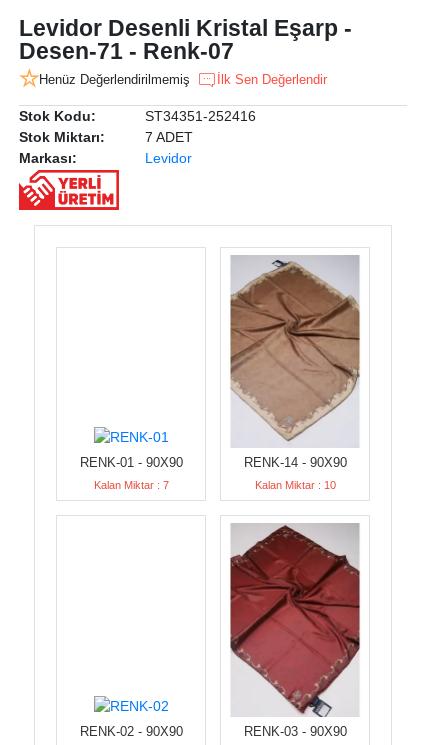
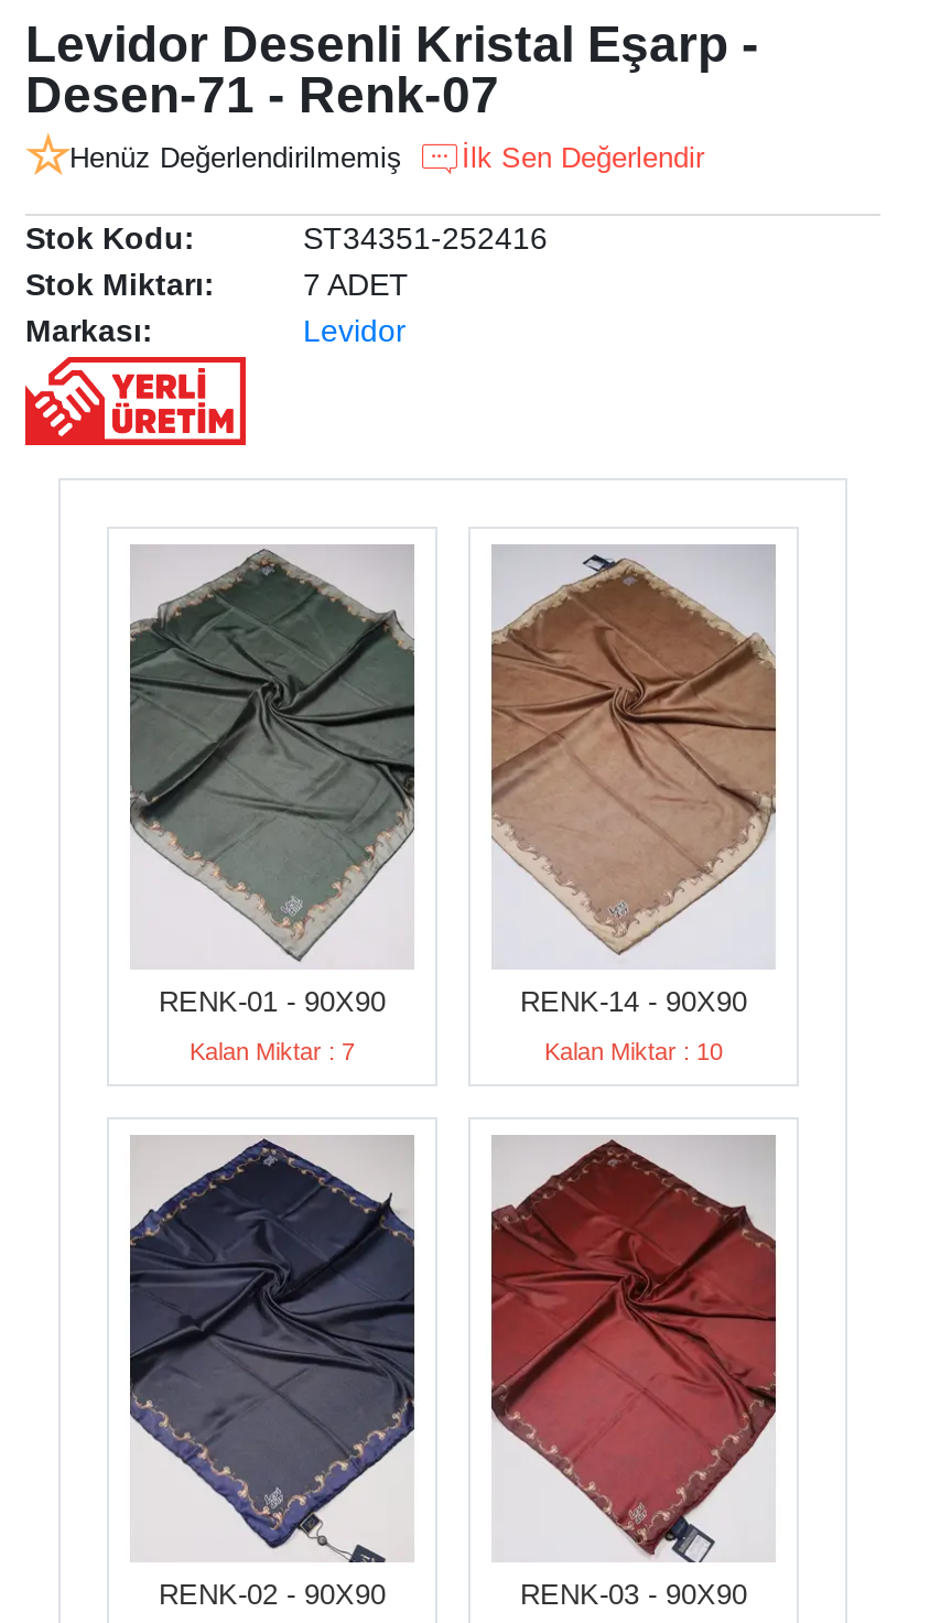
none -> [127,544,418,967] [image]
none -> [127,1135,418,1565] [image]

